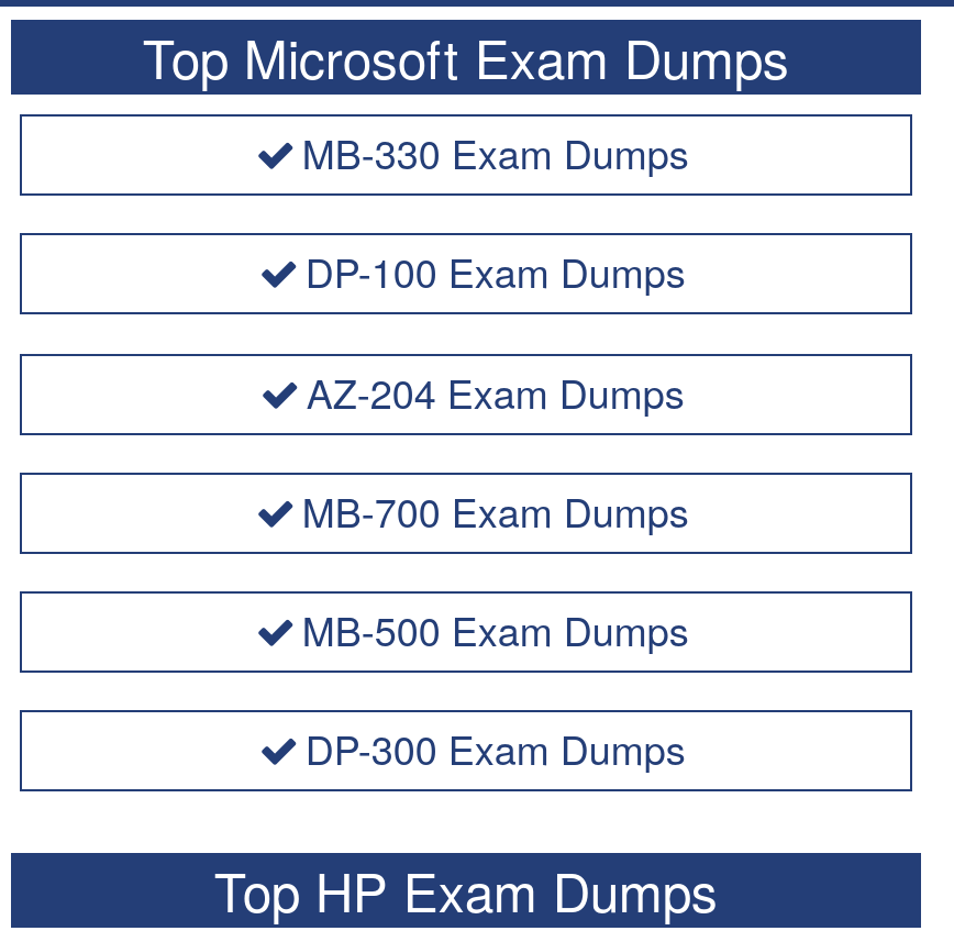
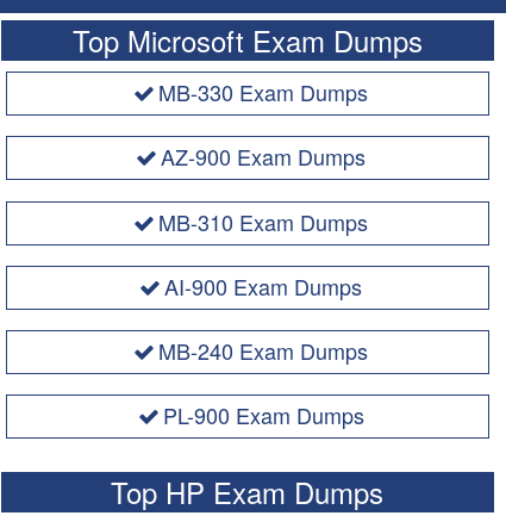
[305,243,686,300] DP-100 Exam Dumps -> [161,141,366,172] AZ-900 Exam Dumps
[306,362,685,419] AZ-204 Exam Dumps -> [159,206,368,237] MB-310 Exam Dumps
[302,481,689,538] MB-700 Exam Dumps -> [165,270,362,301] AI-900 Exam Dumps
[302,600,689,658] MB-500 Exam Dumps -> [159,335,368,366] MB-240 Exam Dumps
[305,720,686,777] DP-300 Exam Dumps -> [163,400,364,431] PL-900 Exam Dumps

